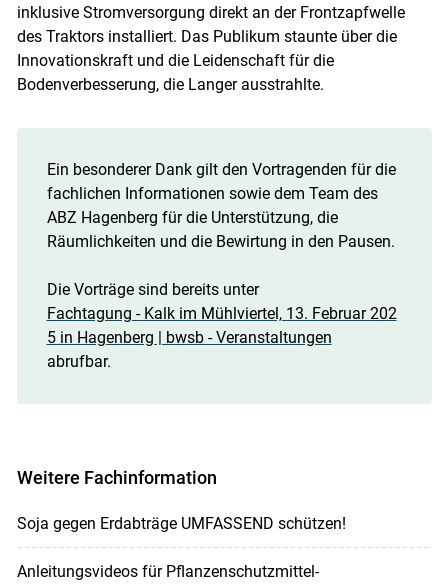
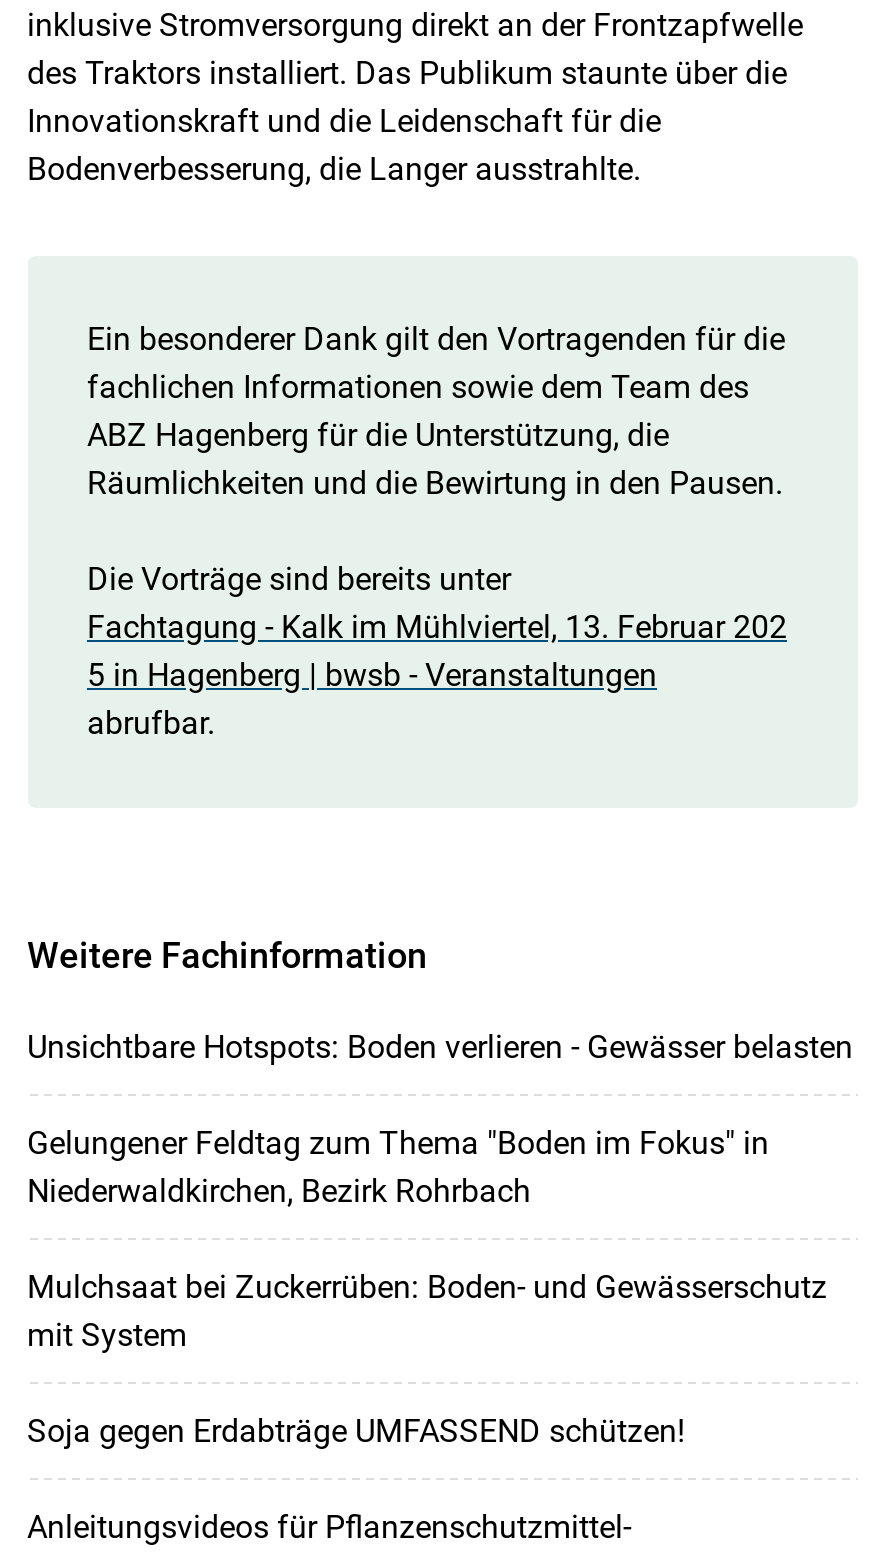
none -> [27,1028,853,1354] Unsichtbare Hotspots: Boden verlieren - Gewässer belasten | Gelungener Feldtag zum Thema "Boden im Fokus" in | Niederwaldkirchen, Bezirk Rohrbach | Mulchsaat bei Zuckerrüben: Boden- und Gewässerschutz | mit System

